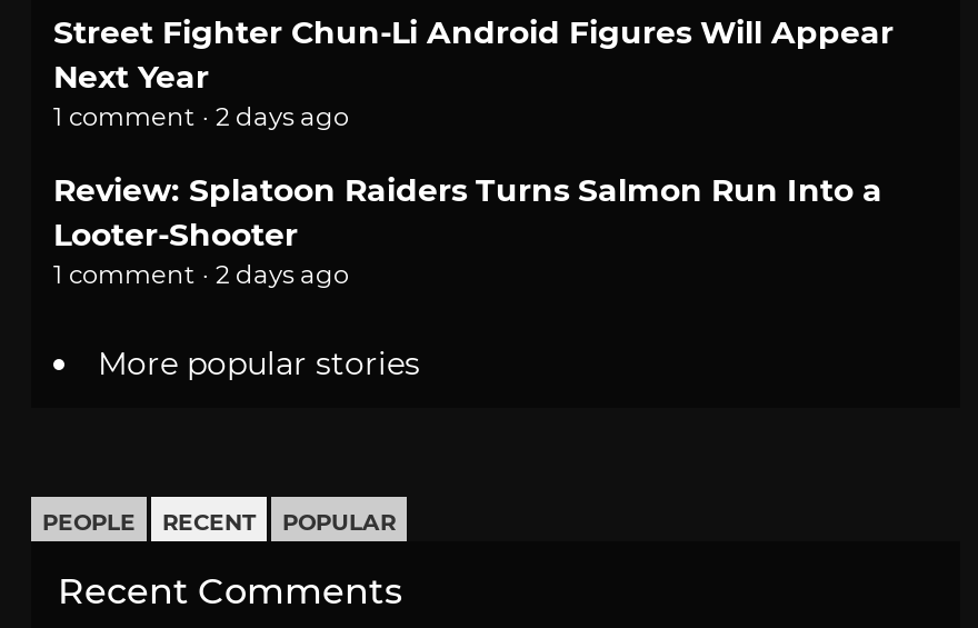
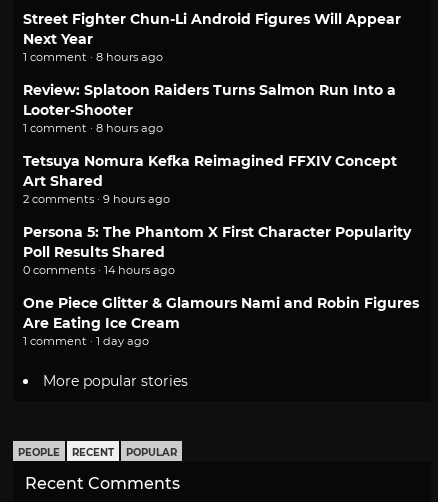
[53,101,349,132] 1 comment · 2 days ago -> [23,50,163,64] 1 comment · 8 hours ago
[53,259,349,290] 1 comment · 2 days ago -> [23,121,419,348] 1 comment · 8 hours ago | Tetsuya Nomura Kefka Reimagined FFXIV Concept | Art Shared | 2 comments · 9 hours ago | Persona 5: The Phantom X First Character Popularity | Poll Results Shared | 0 comments · 14 hours ago | One Piece Glitter & Glamours Nami and Robin Figures | Are Eating Ice Cream | 1 comment · 1 day ago

